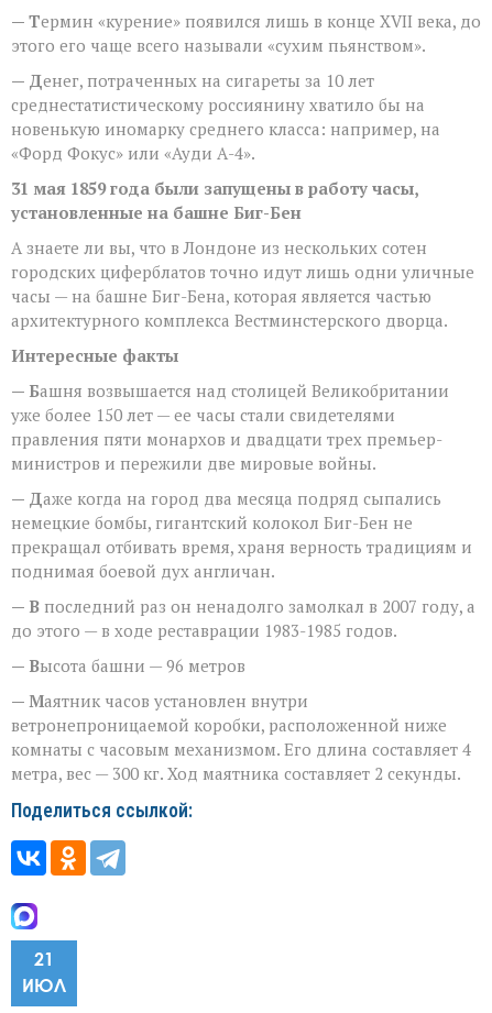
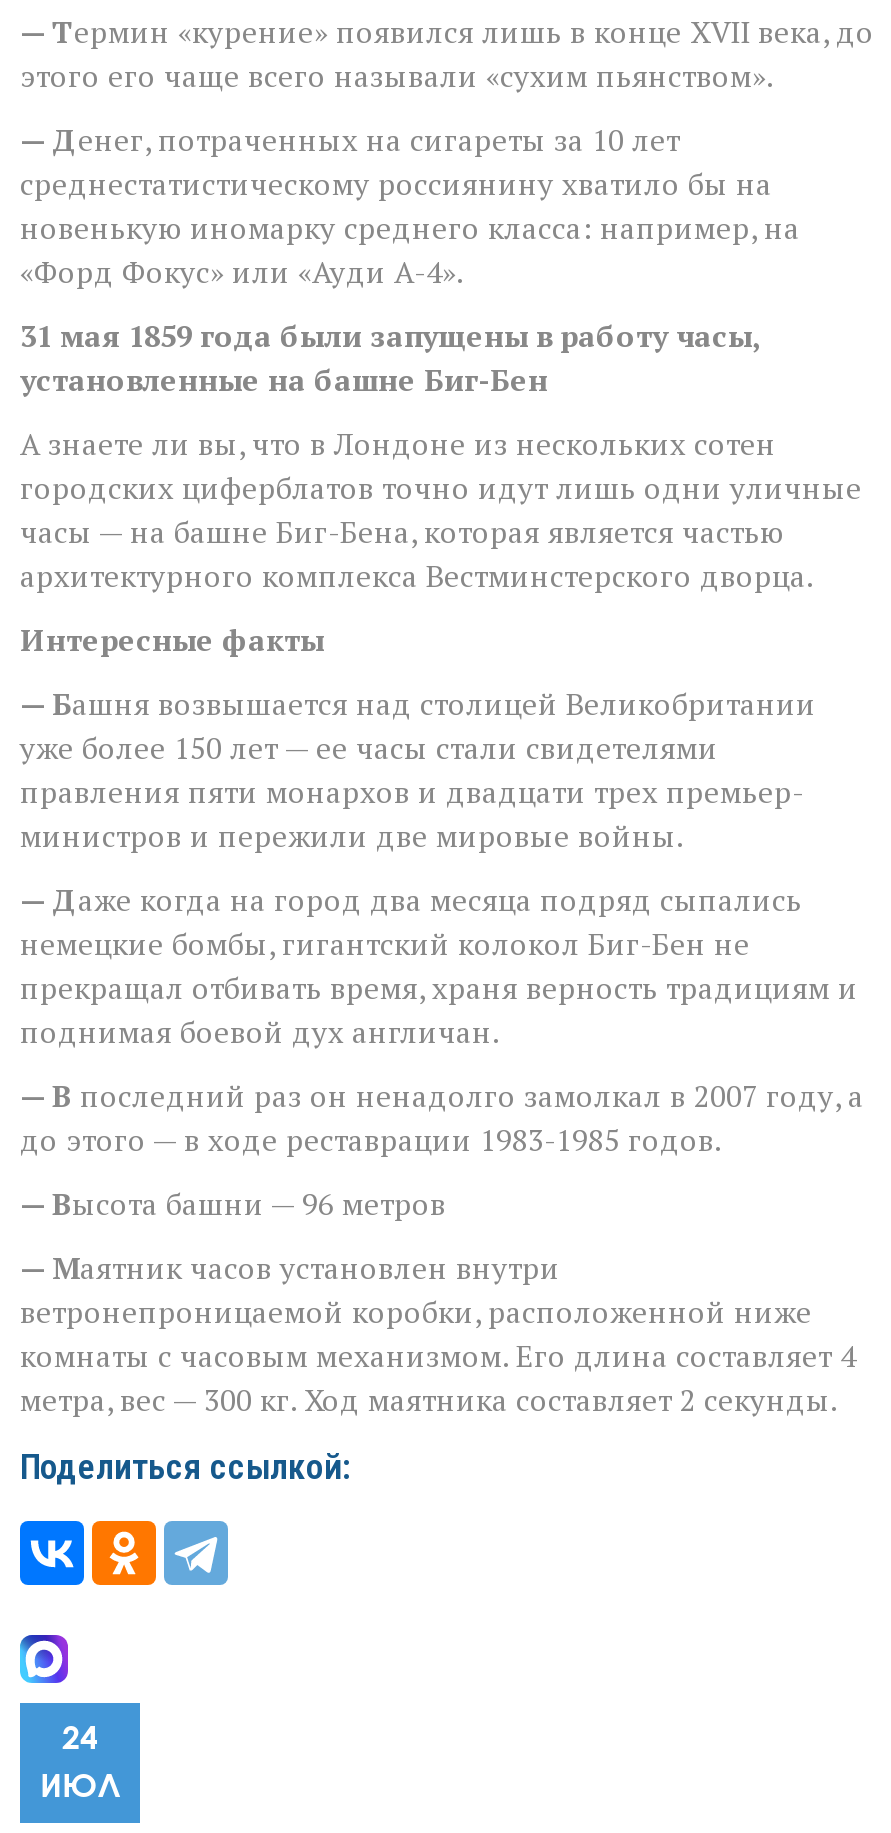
[34,948,54,970] 21 -> [62,1717,98,1757] 24

